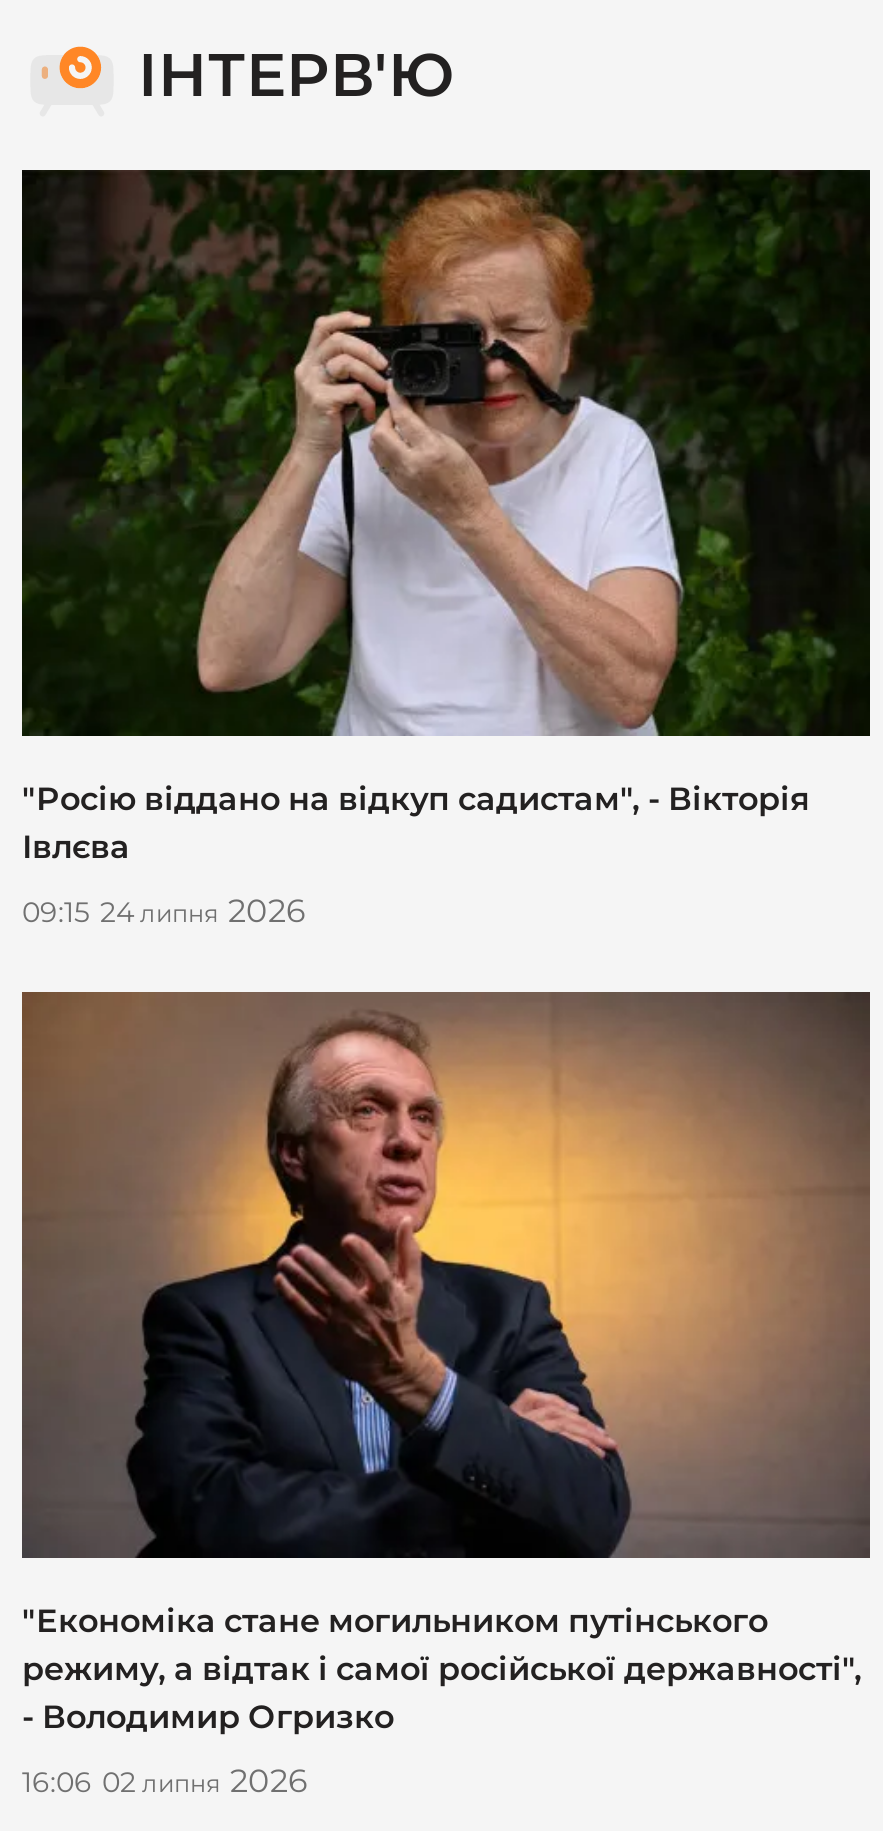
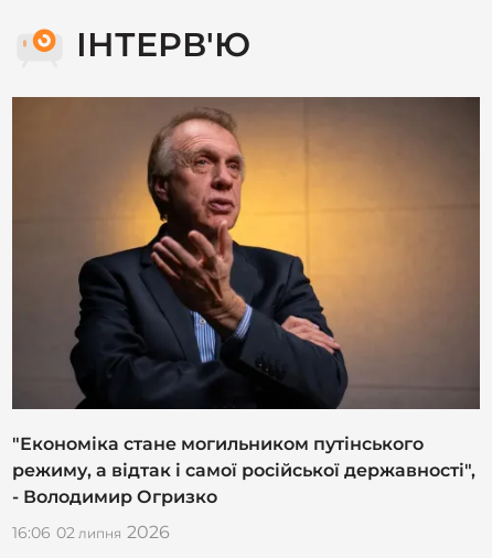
[20,168,872,930] [image] | "Росію віддано на відкуп садистам", - Вікторія | Івлєва | 09:15 24липня 2026 -> none

